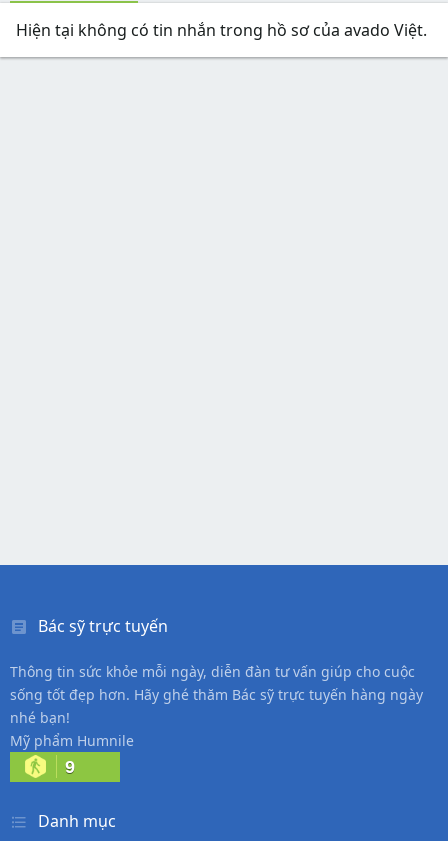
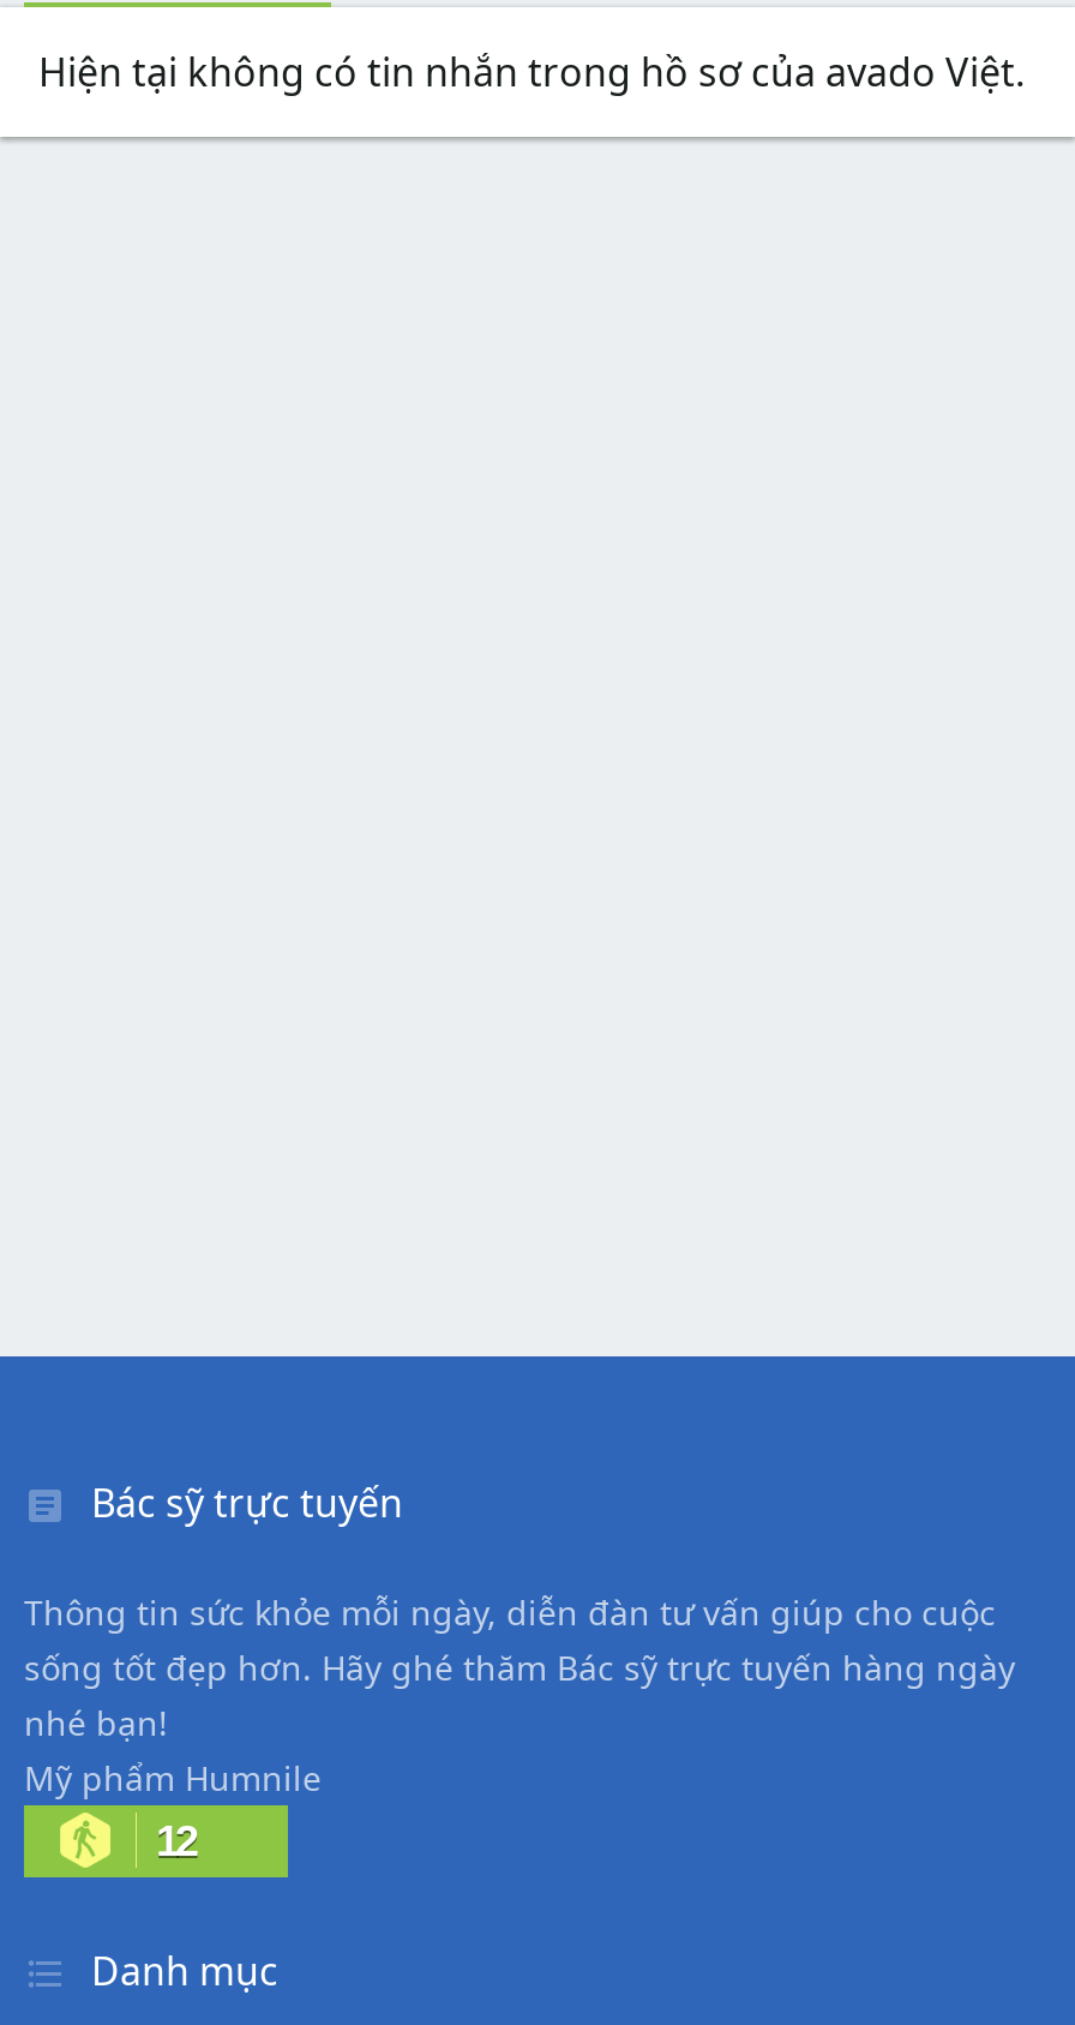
[65,757,73,777] 9 -> [156,1817,194,1865] 12

